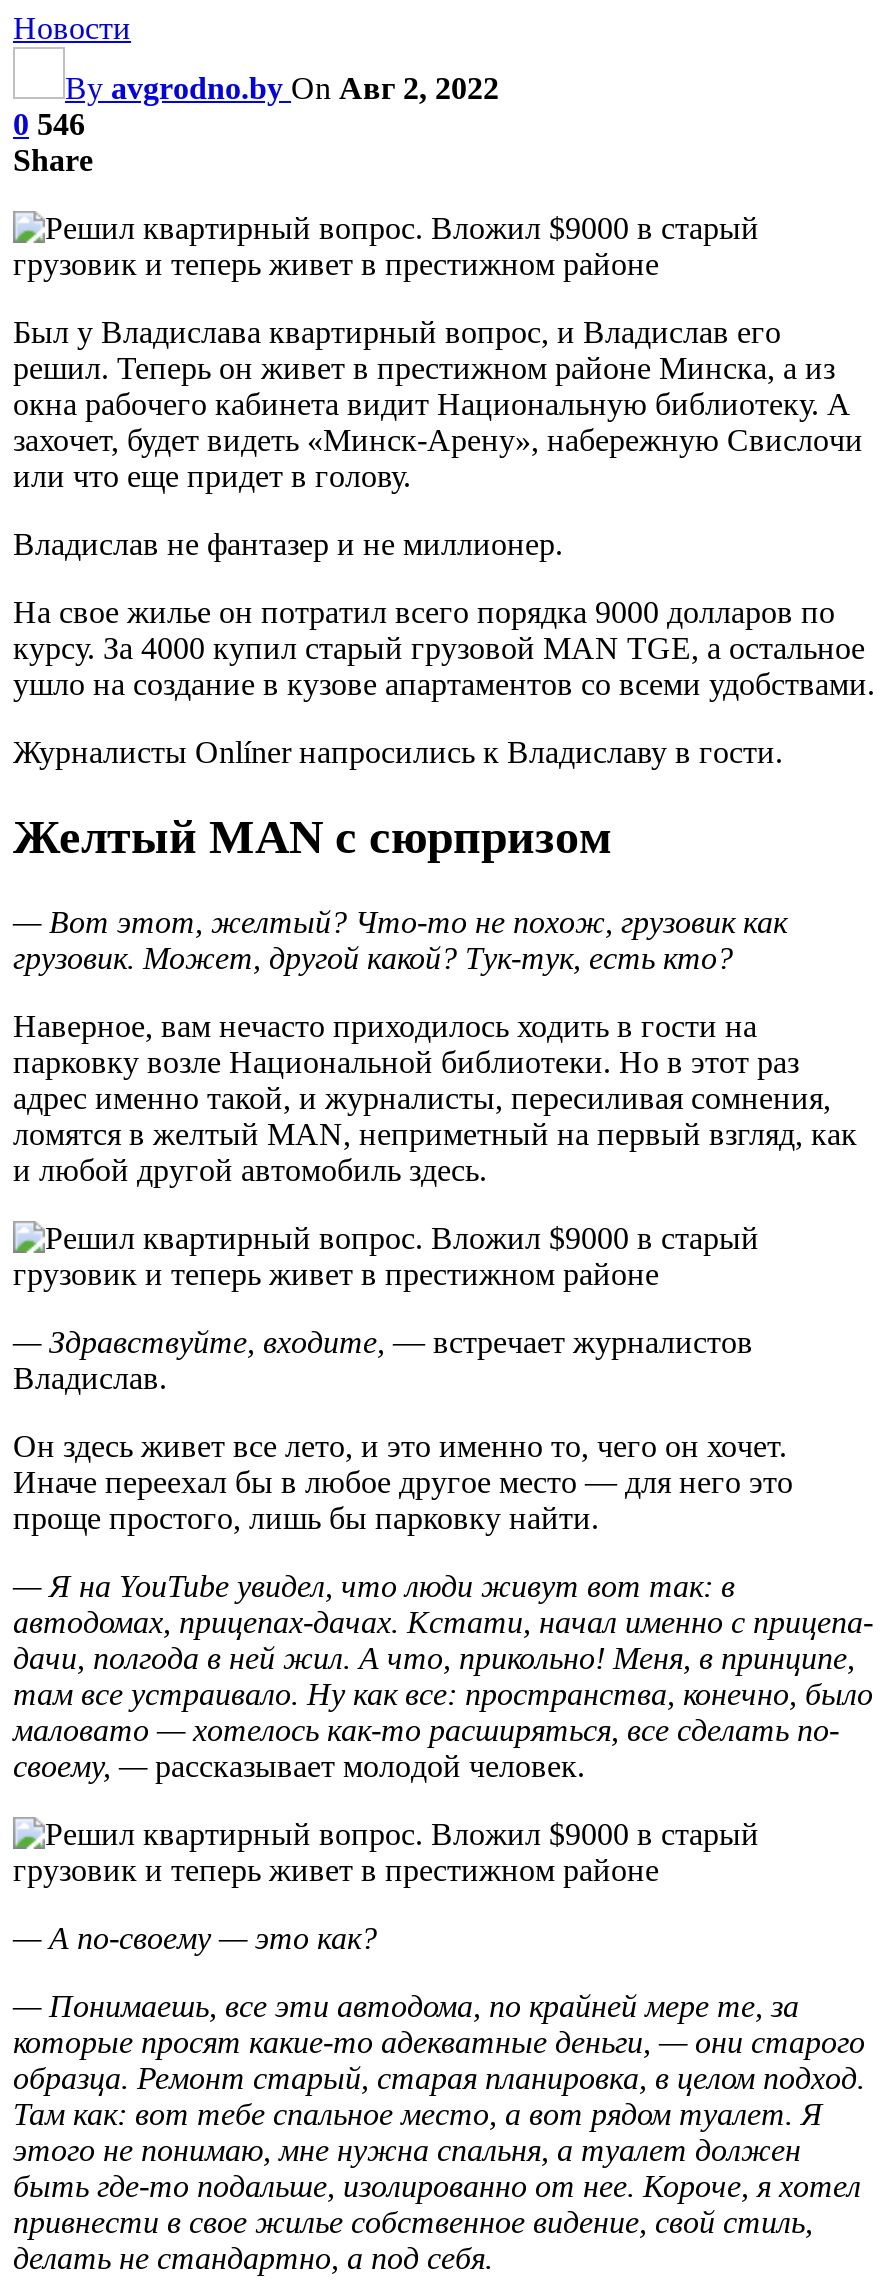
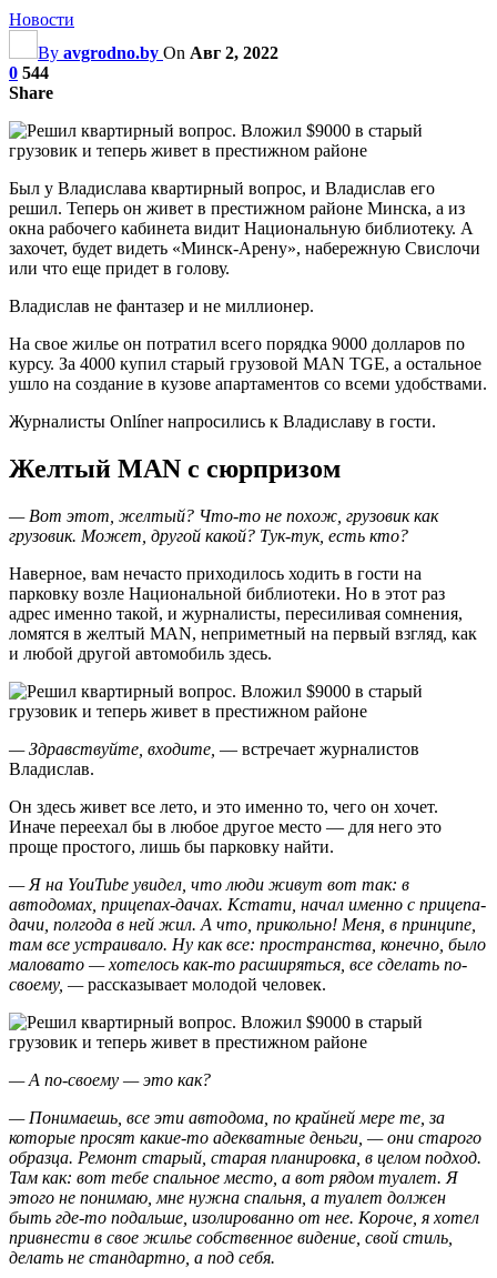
[13,107,85,141] 0 546 -> [9,63,49,82] 0 544

